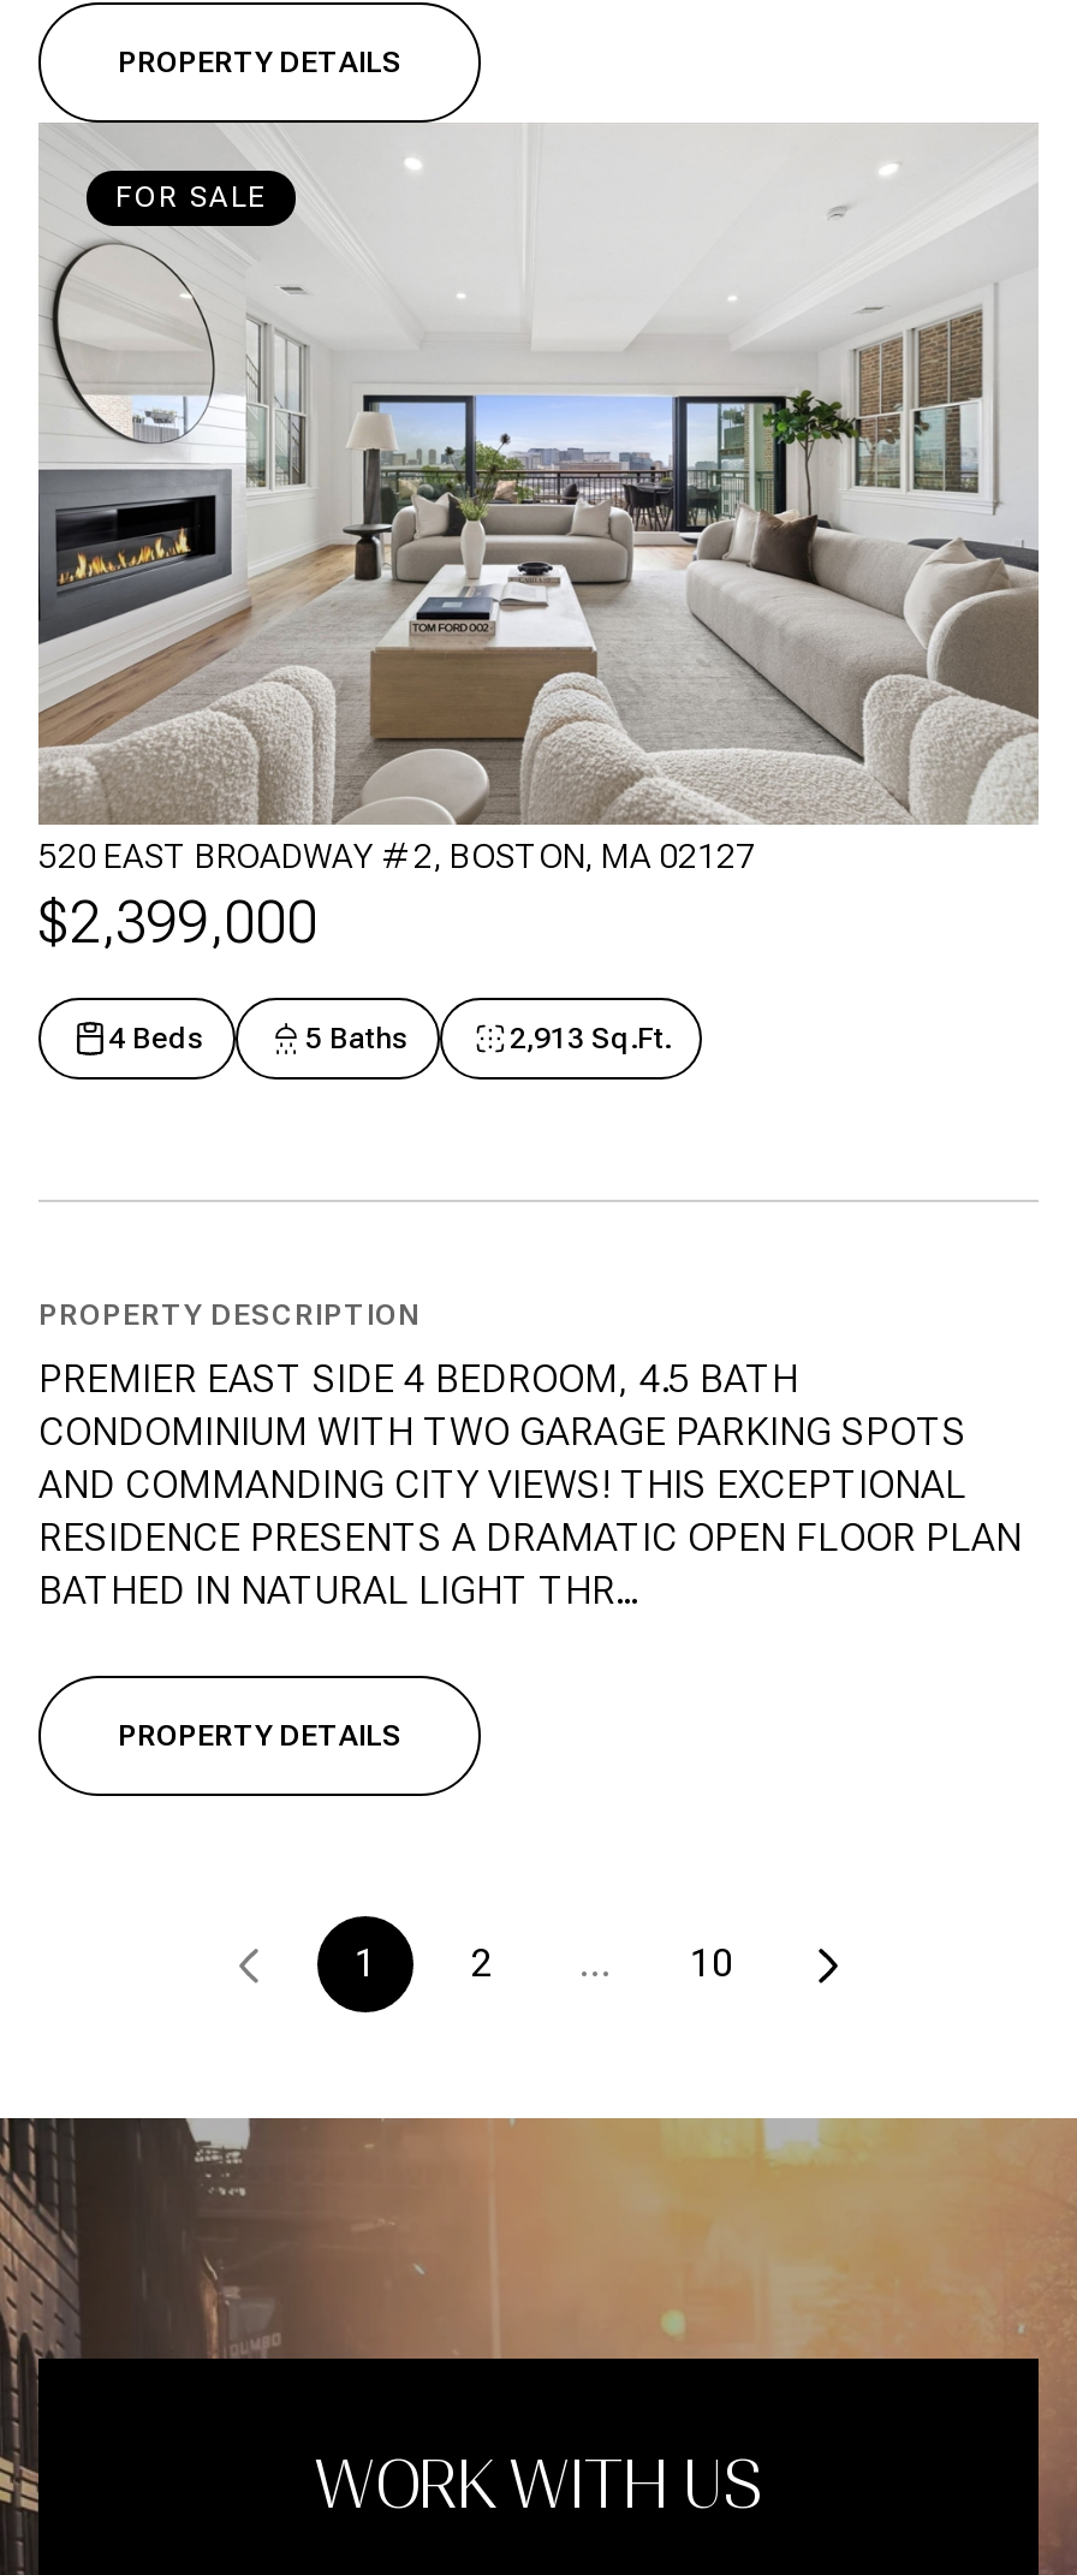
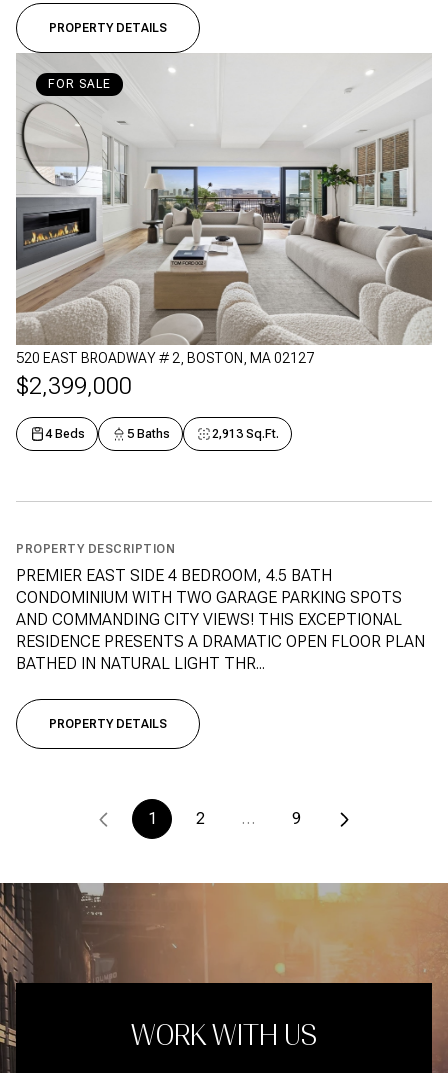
[690,1940,733,1986] 10 -> [291,809,300,828] 9

